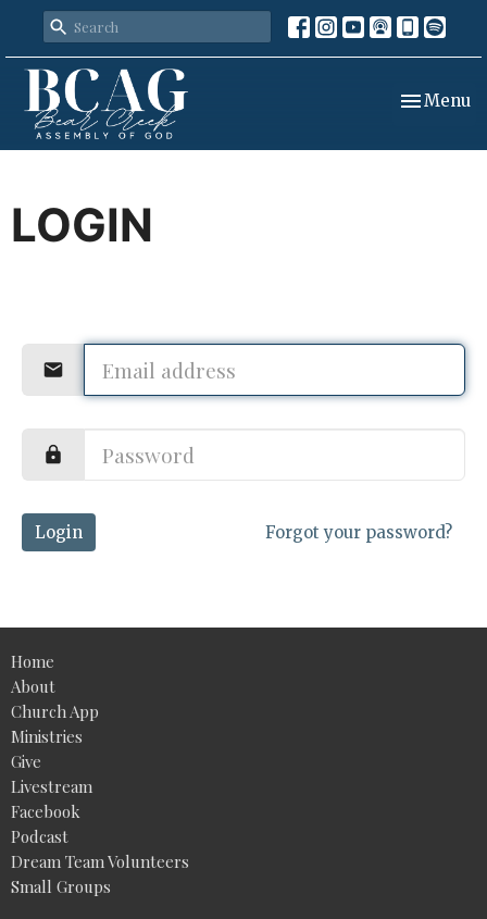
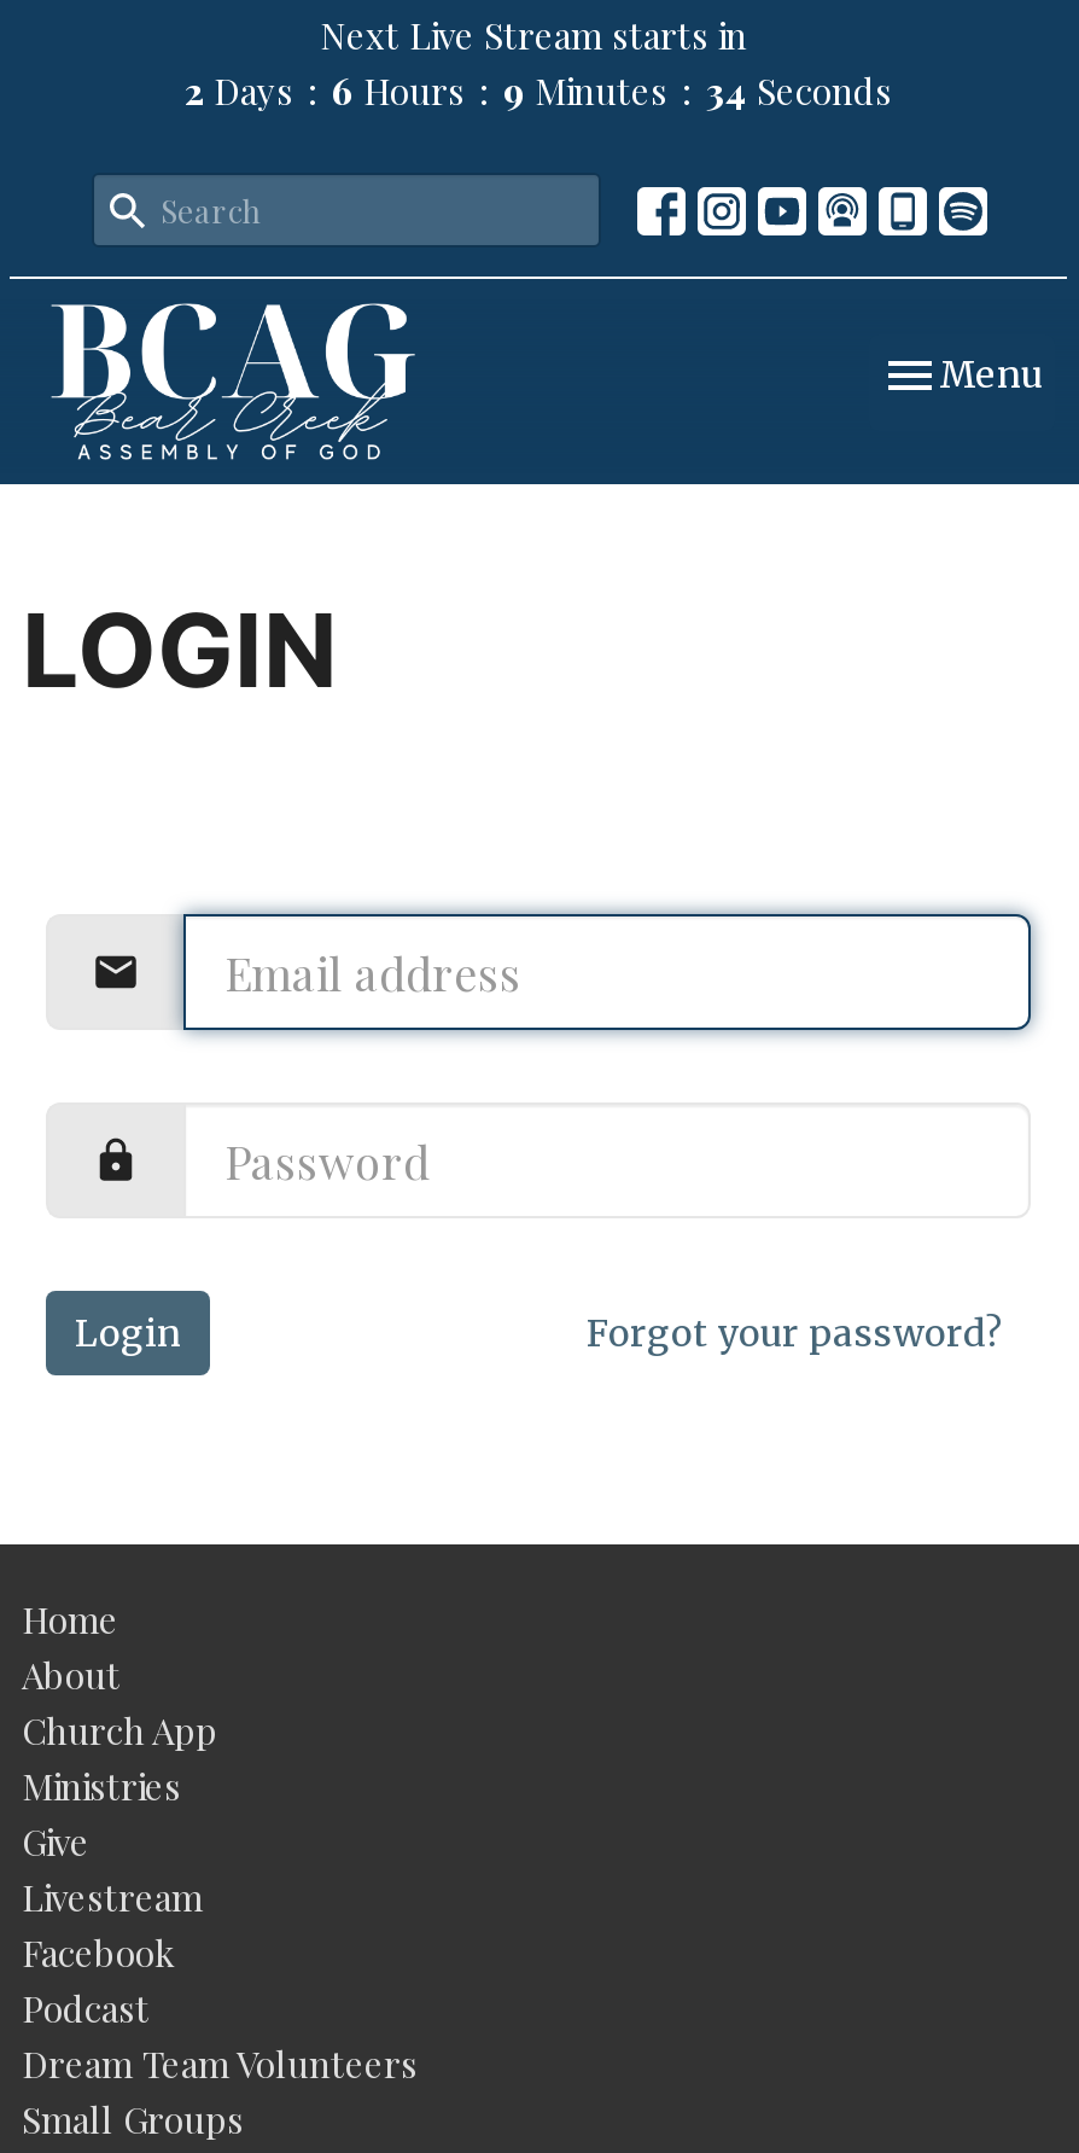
none -> [185,11,892,115] Next Live Stream starts in | 2 Days | 6 Hours | 9 Minutes | 34 Seconds

